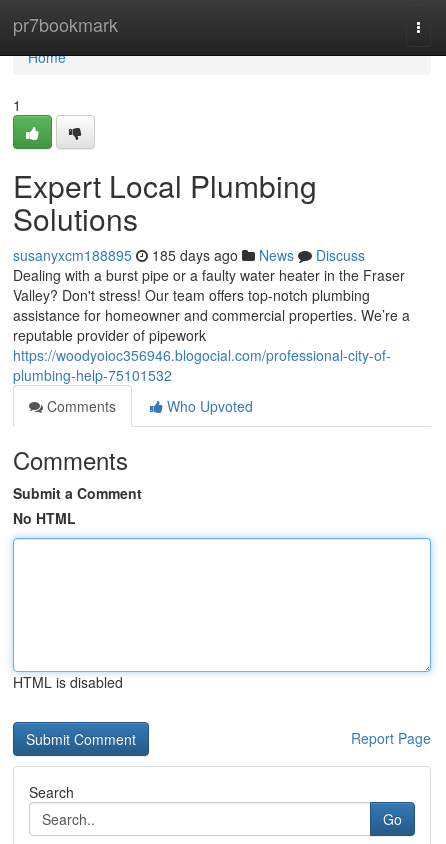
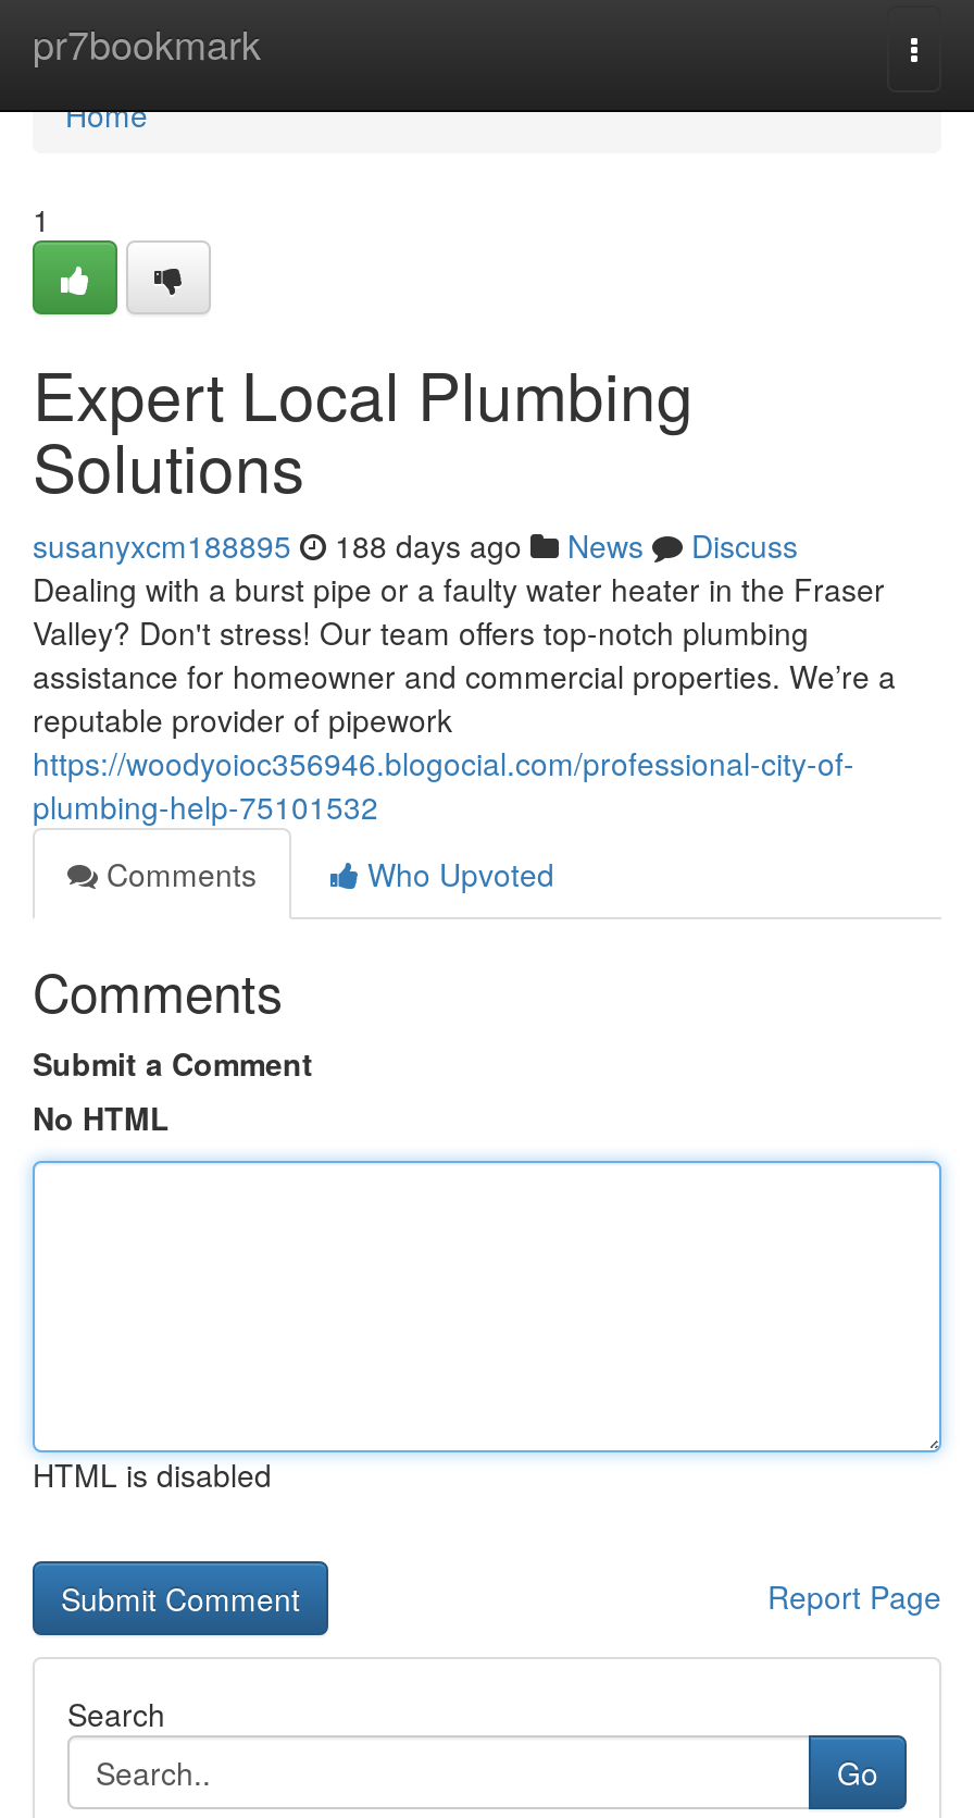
[13,245,365,265] susanyxcm188895 185 days ago News Discuss -> [33,523,798,567] susanyxcm188895 188 days ago News Discuss

